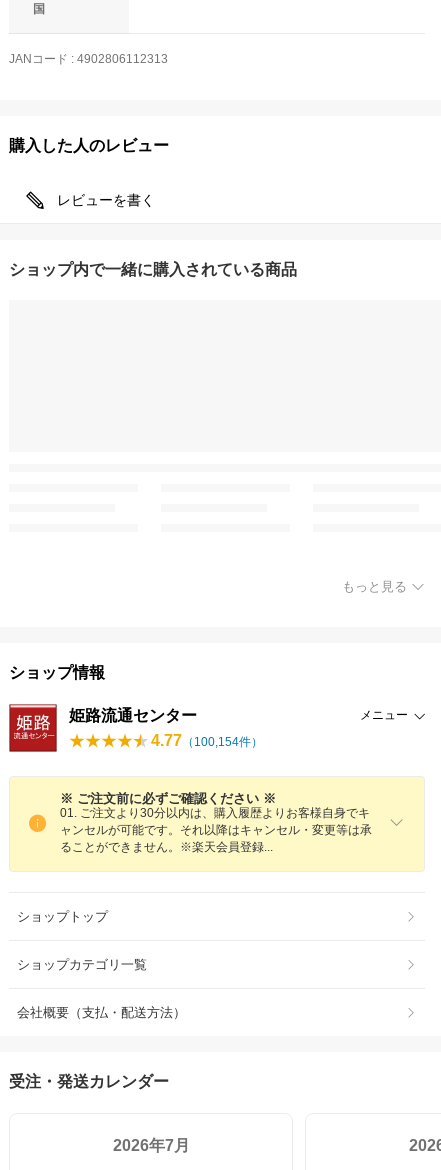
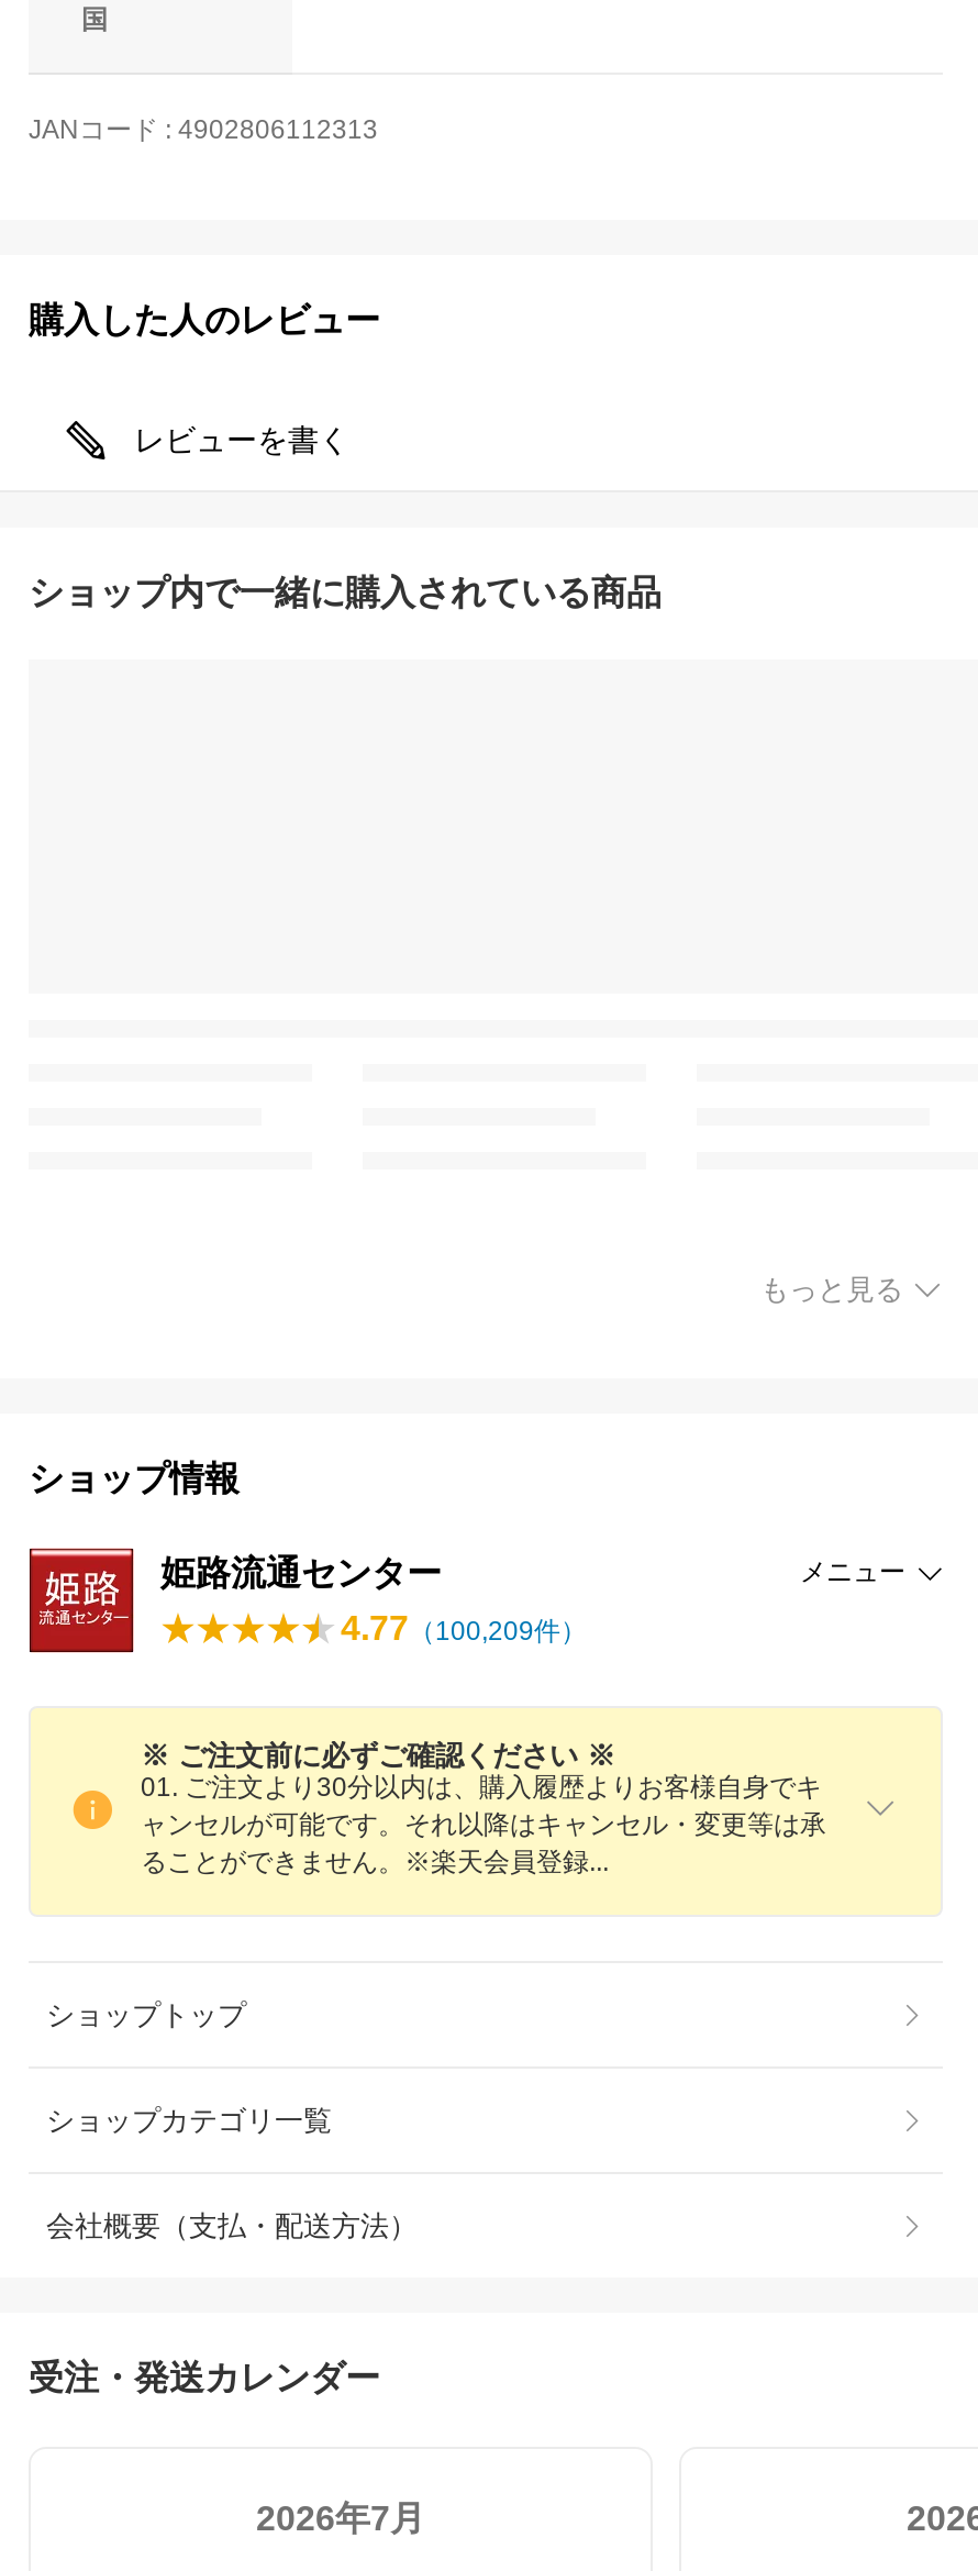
[151,732,263,749] 4.77（100,154件） -> [341,1610,587,1647] 4.77（100,209件）

